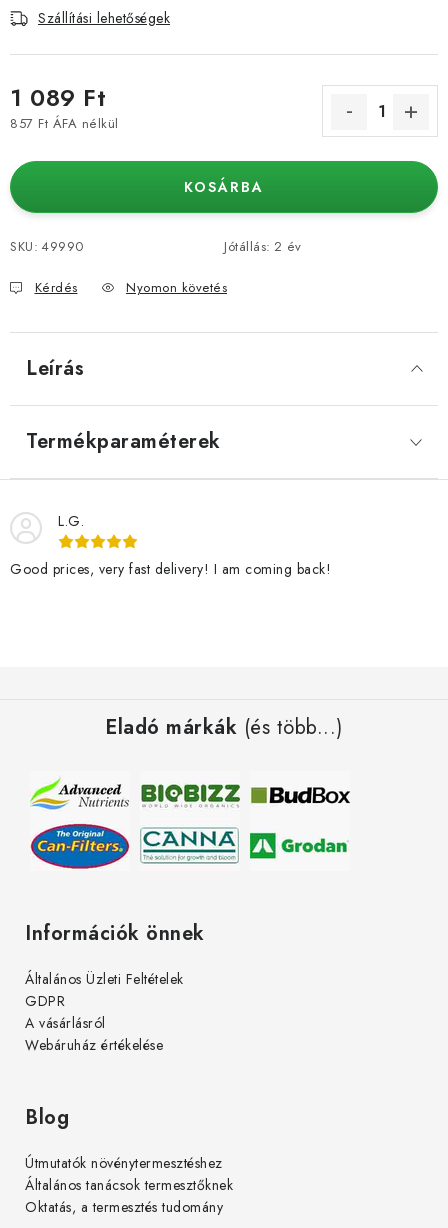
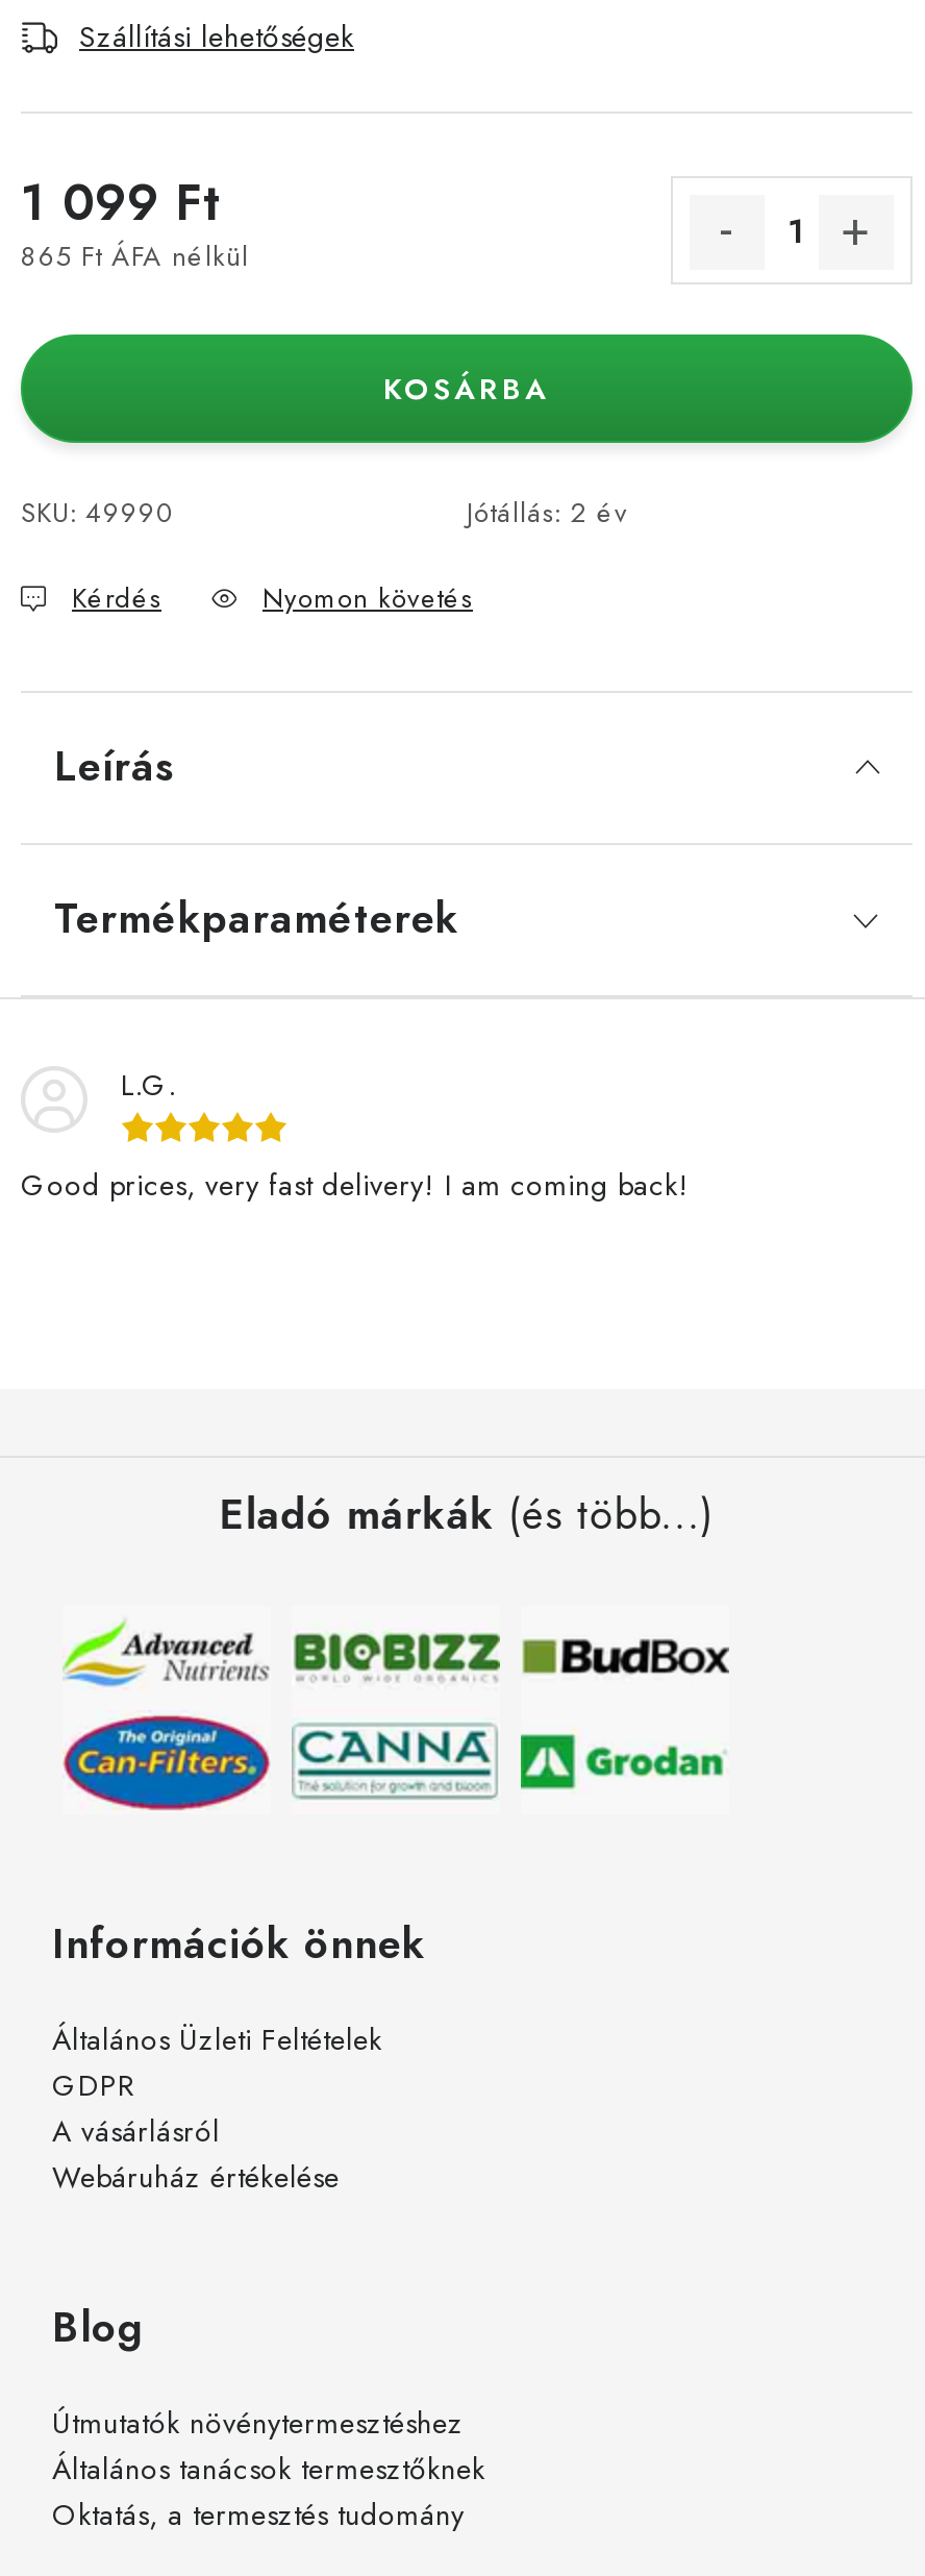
[10,79,106,114] 1 089 Ft -> [21,165,223,238] 1 099 Ft
[10,113,118,132] 857 Ft ÁFA nélkül -> [21,236,249,275] 865 Ft ÁFA nélkül

